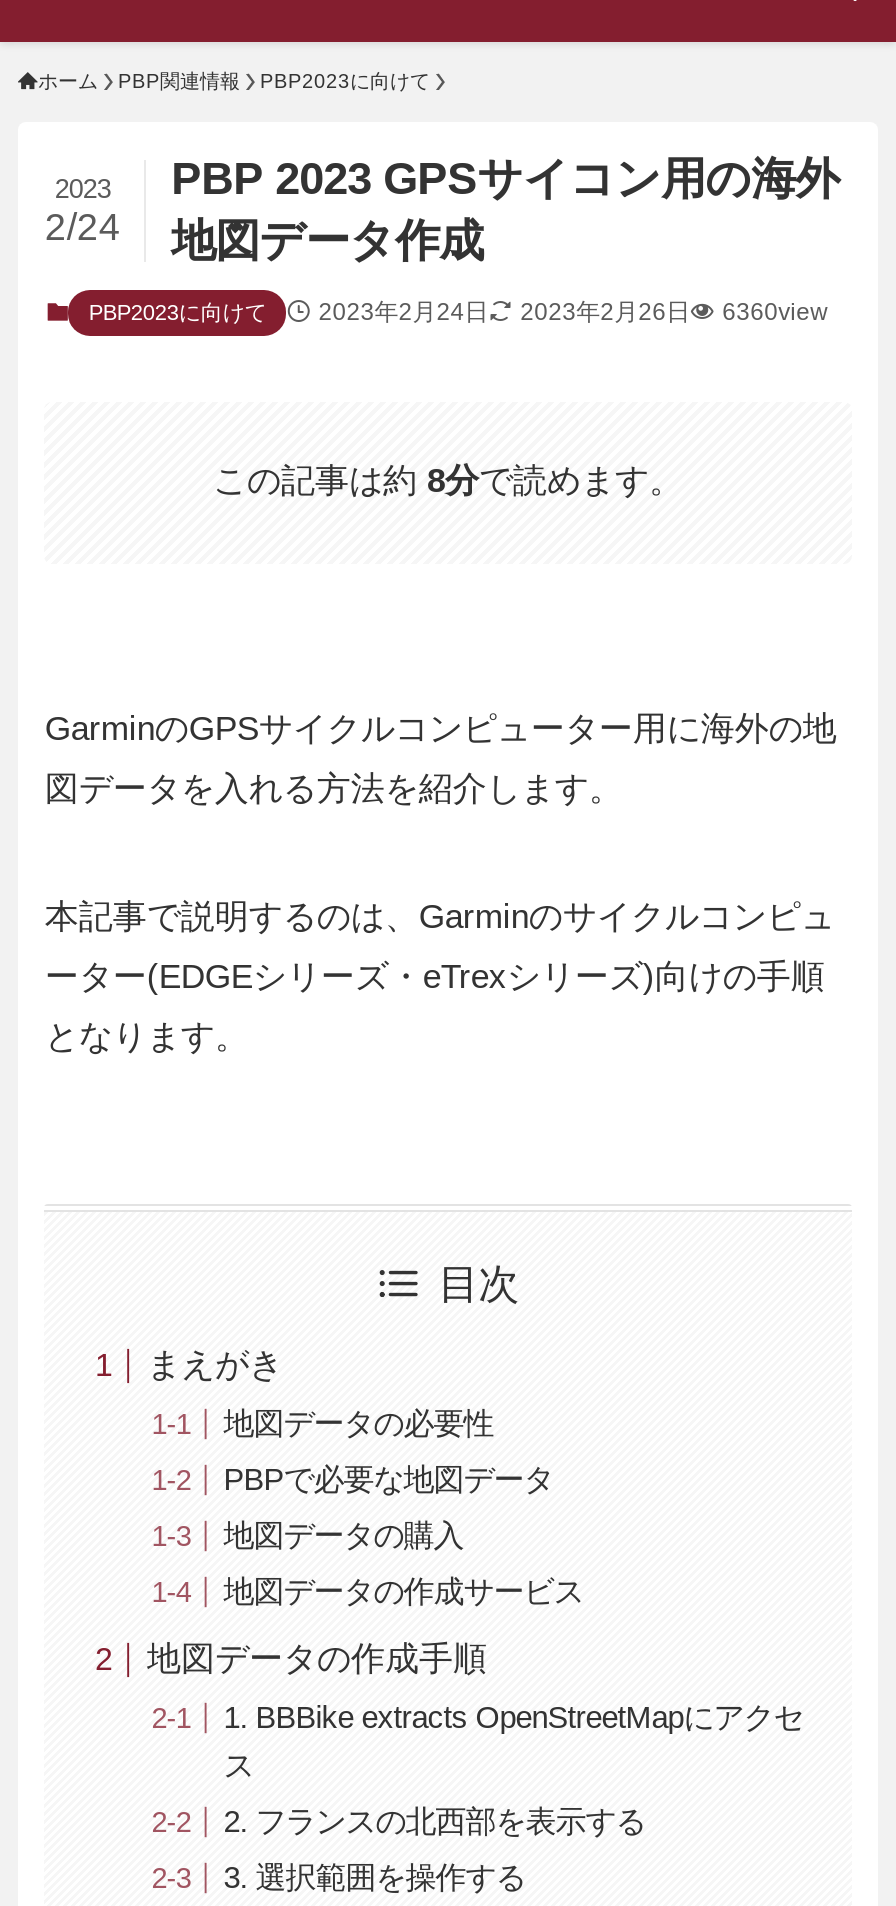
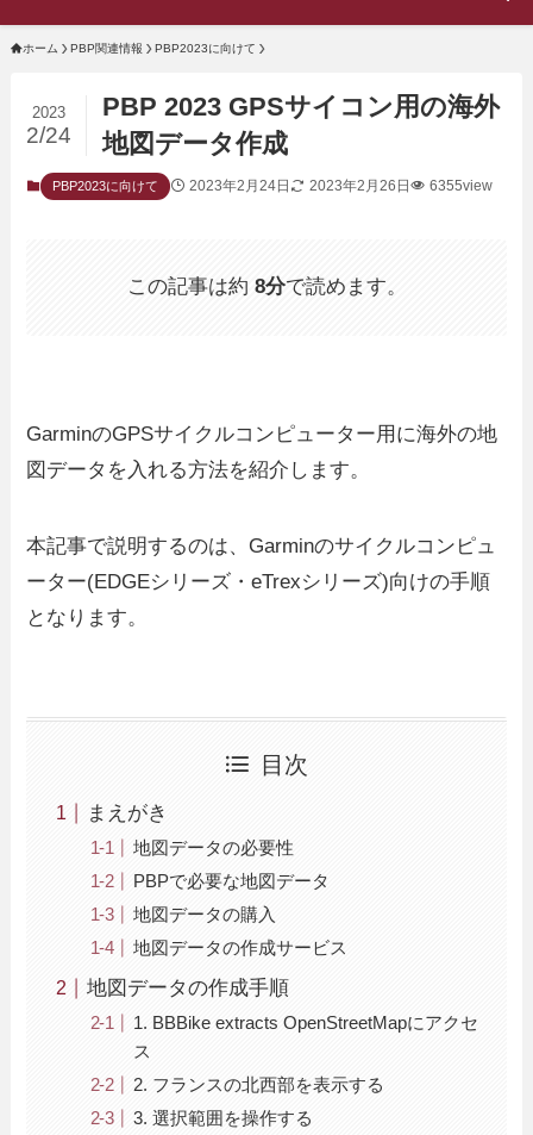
[319,299,828,327] 2023年2月24日 2023年2月26日 6360view -> [190,178,493,195] 2023年2月24日 2023年2月26日 6355view

